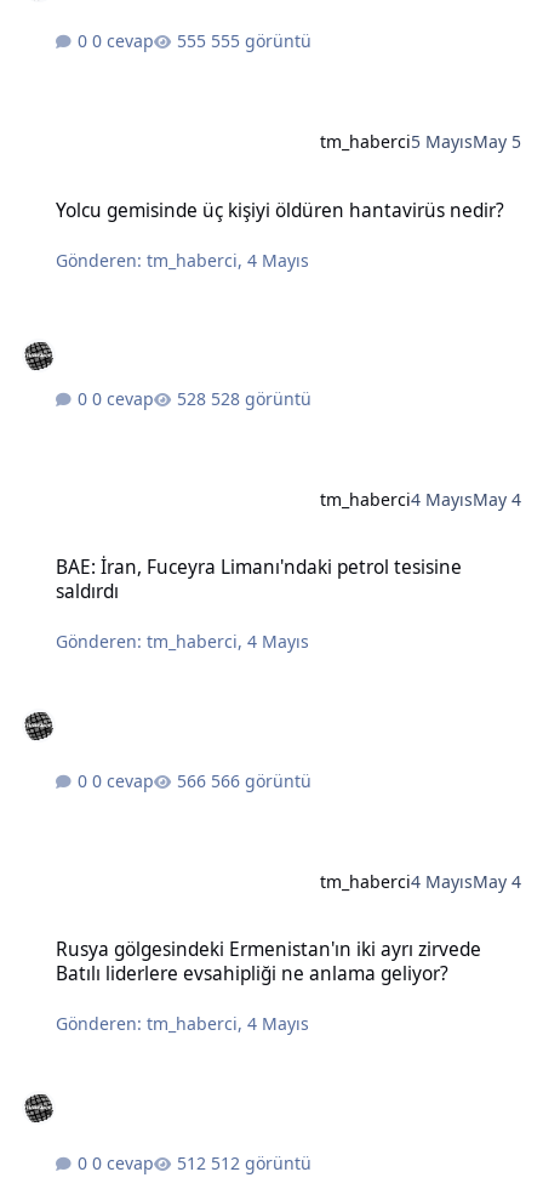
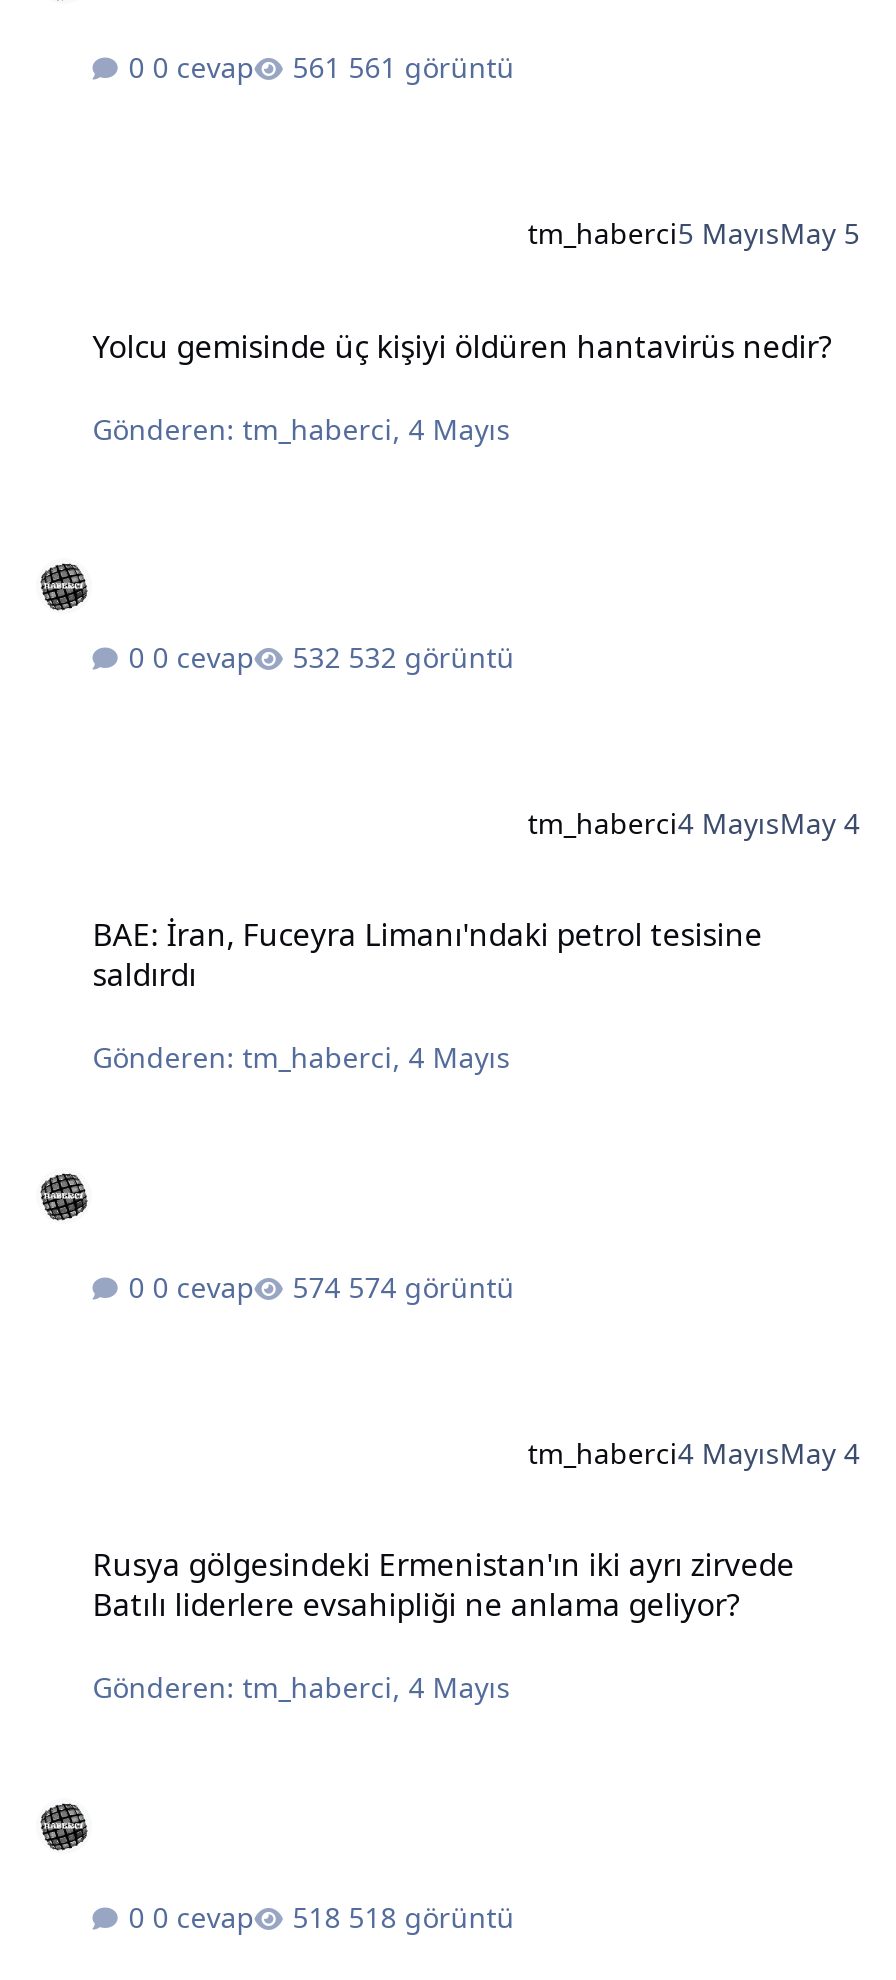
[211,29,312,52] 555 görüntü -> [348,48,514,86] 561 görüntü
[211,387,312,410] 528 görüntü -> [348,638,514,676] 532 görüntü
[211,769,312,792] 566 görüntü -> [348,1268,514,1306] 574 görüntü
[211,1151,312,1174] 512 görüntü -> [348,1898,514,1936] 518 görüntü

